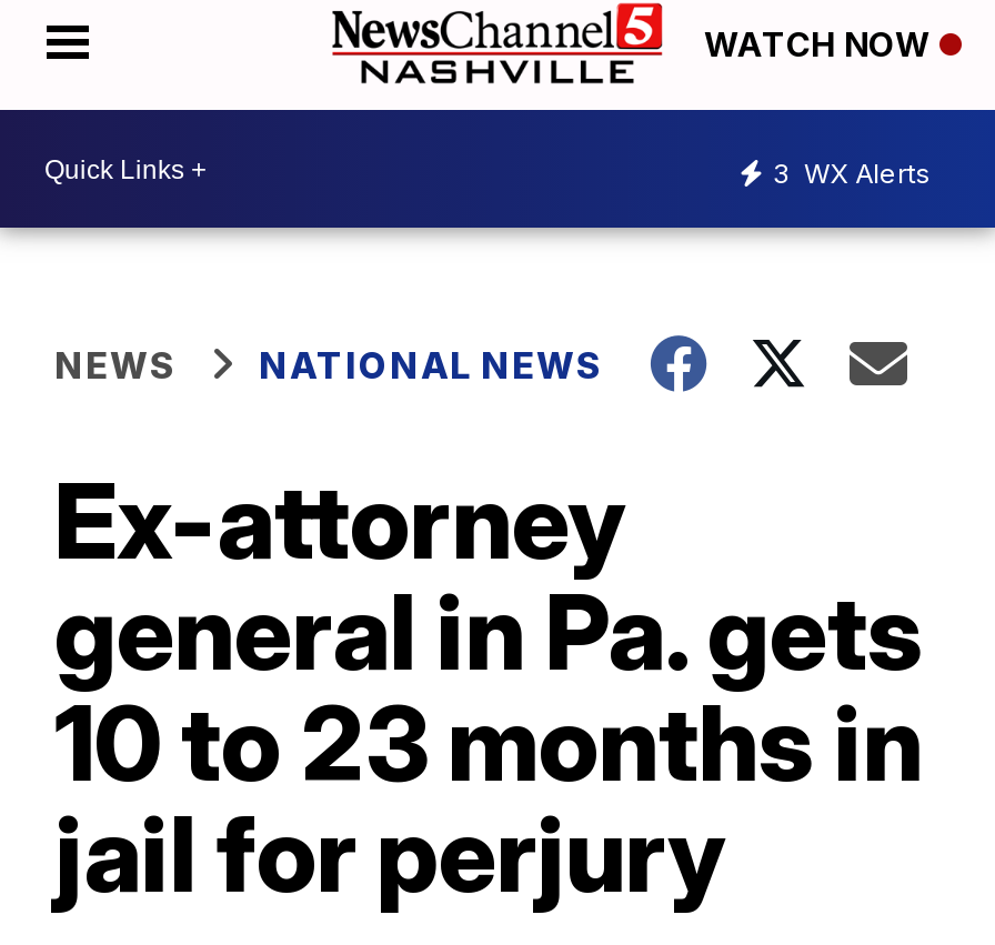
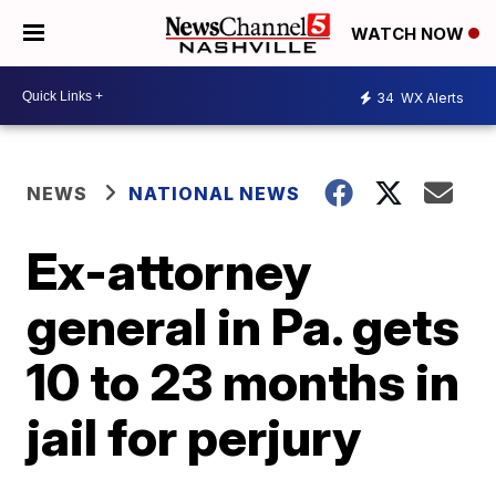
[773,155,931,189] 3 WX Alerts -> [376,89,464,106] 34 WX Alerts

